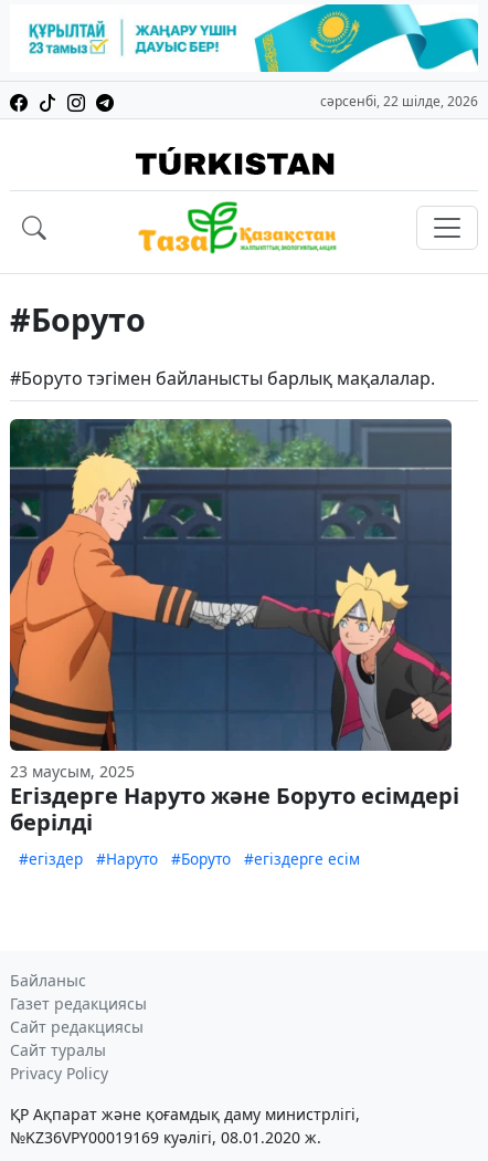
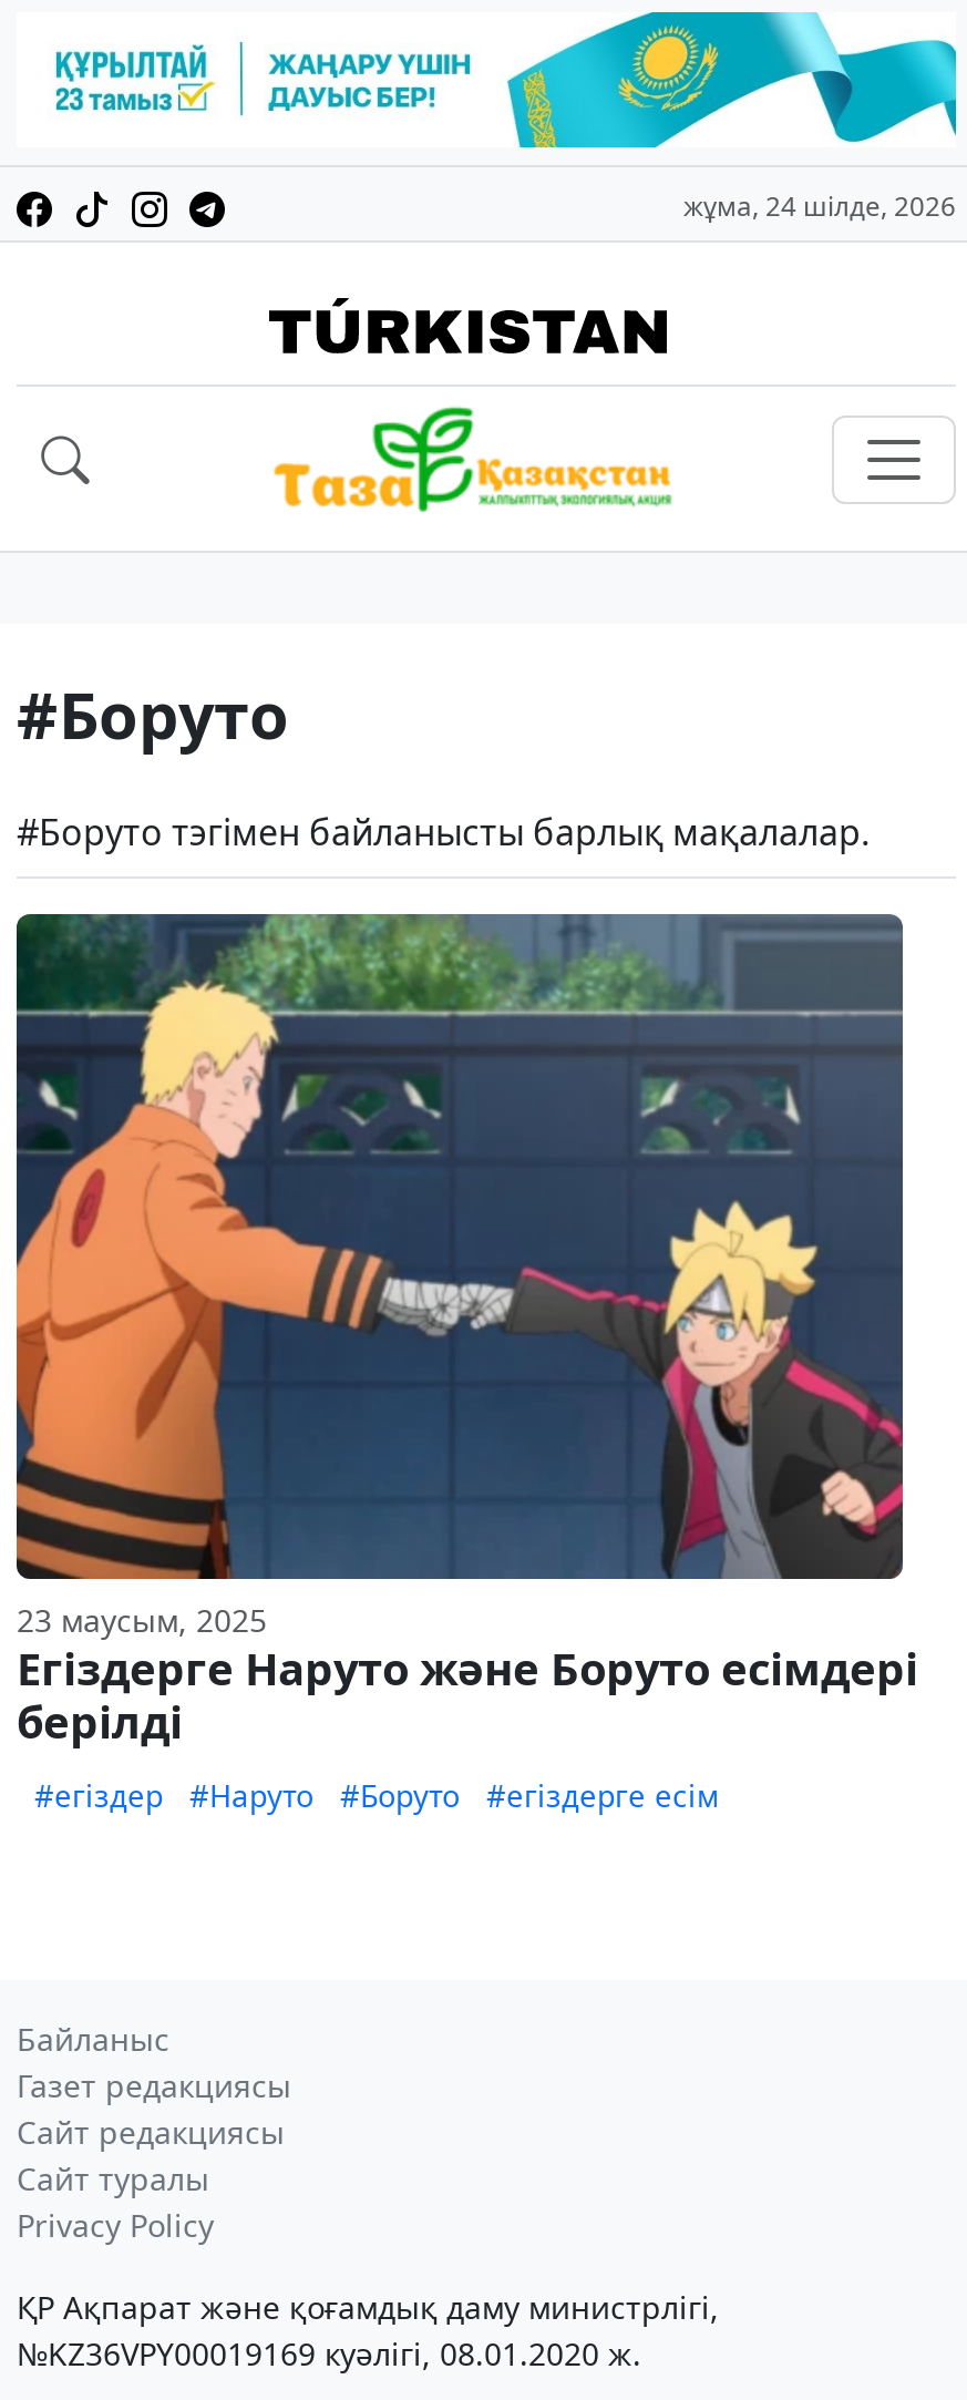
[320,92,478,111] сәрсенбі, 22 шілде, 2026 -> [683,188,956,225] жұма, 24 шілде, 2026

